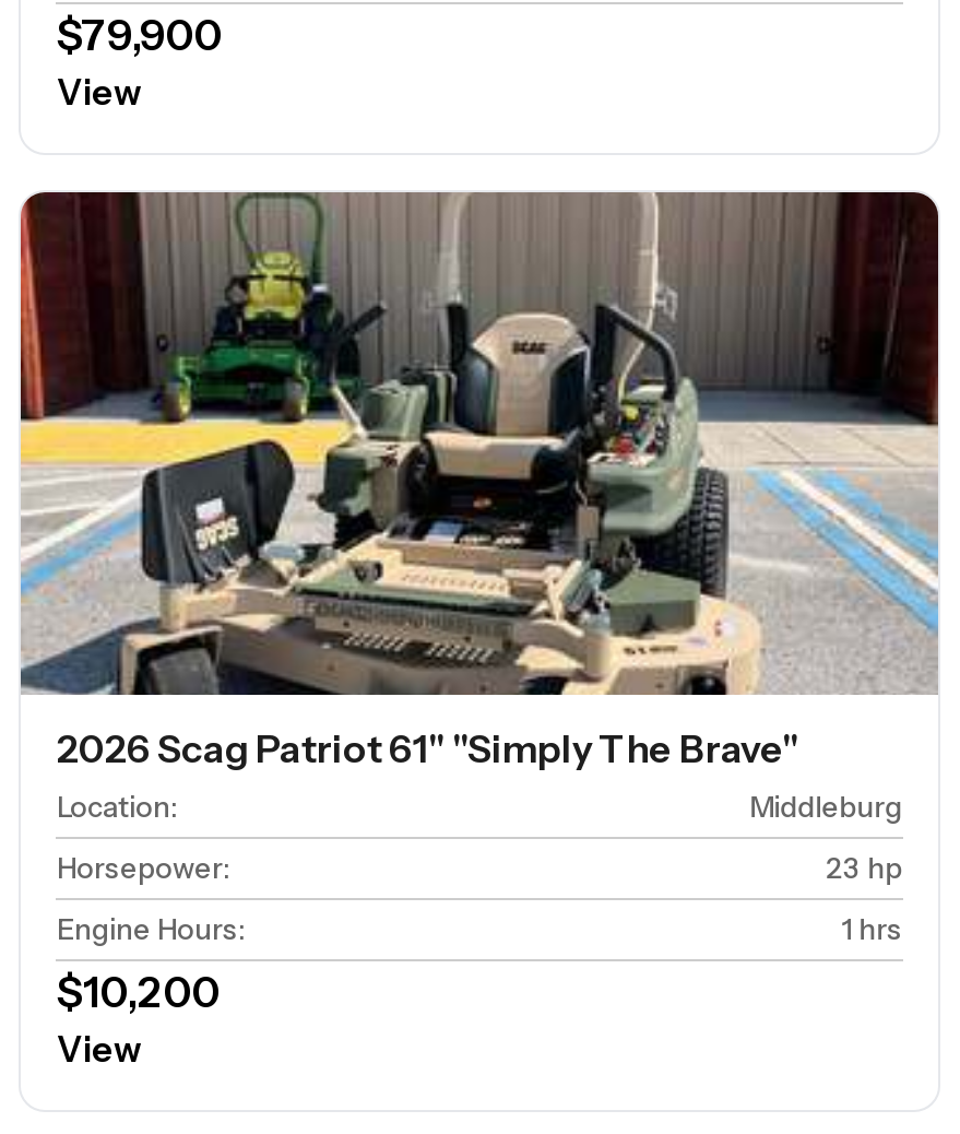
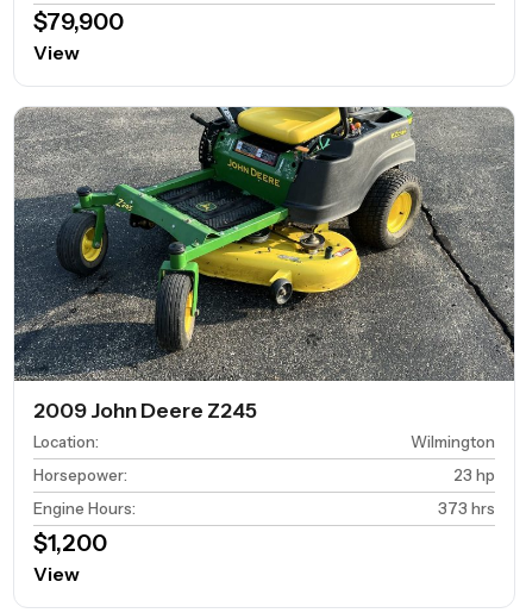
[19,190,940,772] [image] | 2026 Scag Patriot 61" "Simply The Brave" -> [13,106,515,423] [image] | 2009 John Deere Z245
[749,790,902,825] Middleburg -> [410,433,495,452] Wilmington
[841,912,902,947] 1 hrs -> [437,499,495,518] 373 hrs
[57,967,220,1019] $10,200 -> [34,529,108,558] $1,200

